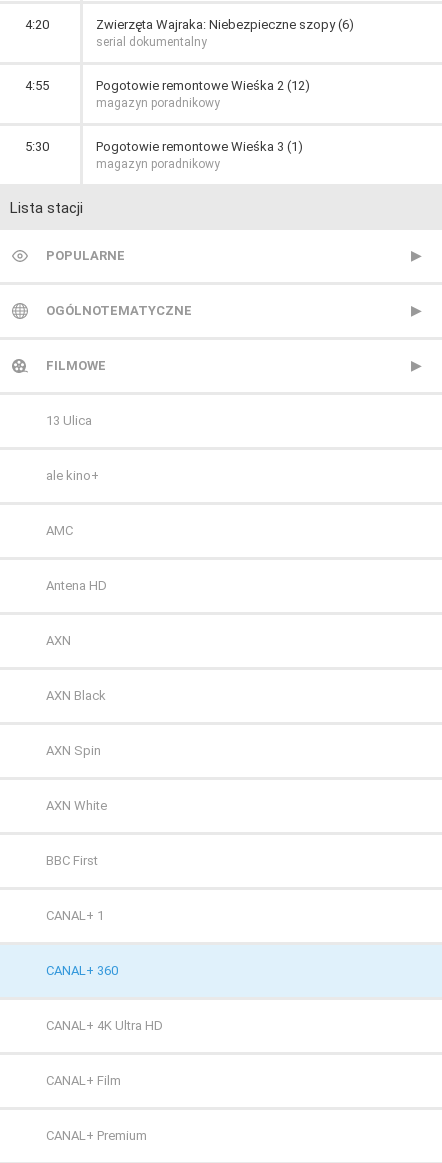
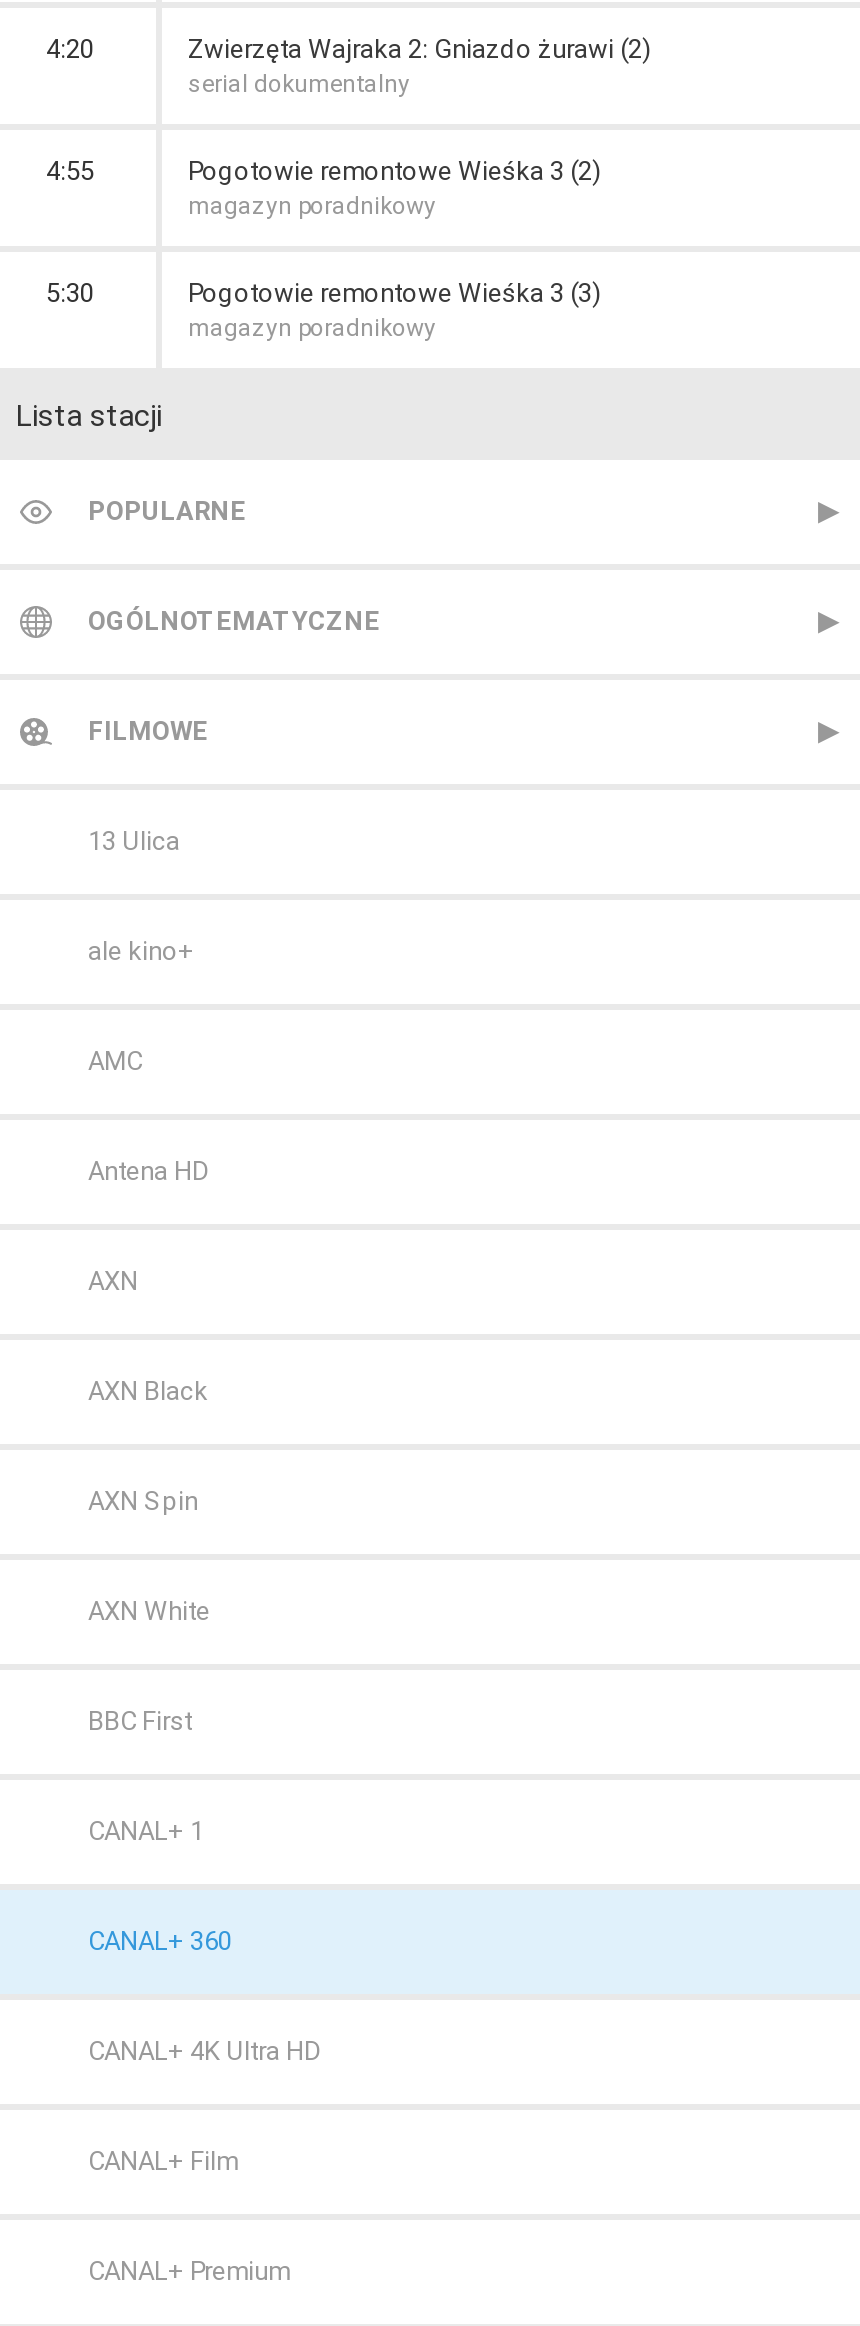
[96,17,354,32] Zwierzęta Wajraka: Niebezpieczne szopy (6) -> [188,34,652,64] Zwierzęta Wajraka 2: Gniazdo żurawi (2)
[96,78,310,93] Pogotowie remontowe Wieśka 2 (12) -> [188,156,602,186] Pogotowie remontowe Wieśka 3 (2)
[96,139,303,154] Pogotowie remontowe Wieśka 3 (1) -> [188,278,602,308] Pogotowie remontowe Wieśka 3 (3)

